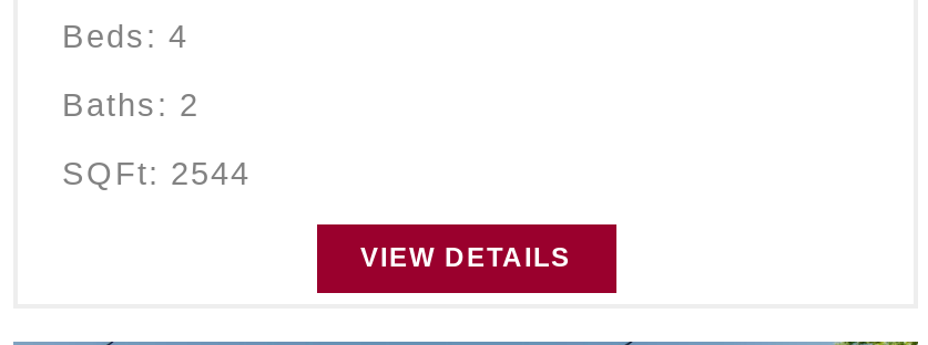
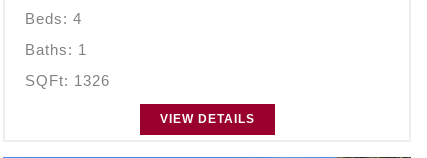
[62,89,200,124] Baths: 2 -> [25,42,87,58] Baths: 1
[62,157,251,193] SQFt: 2544 -> [25,73,110,89] SQFt: 1326

